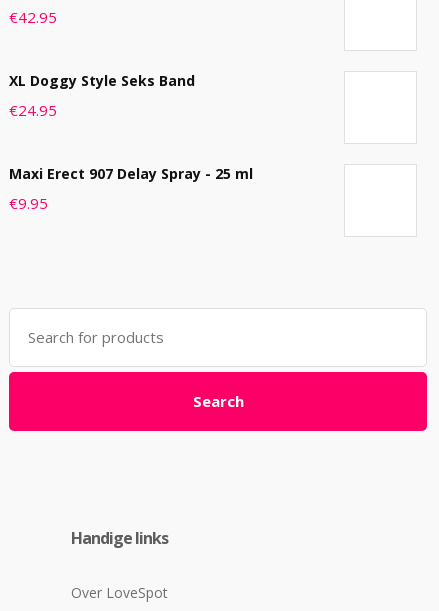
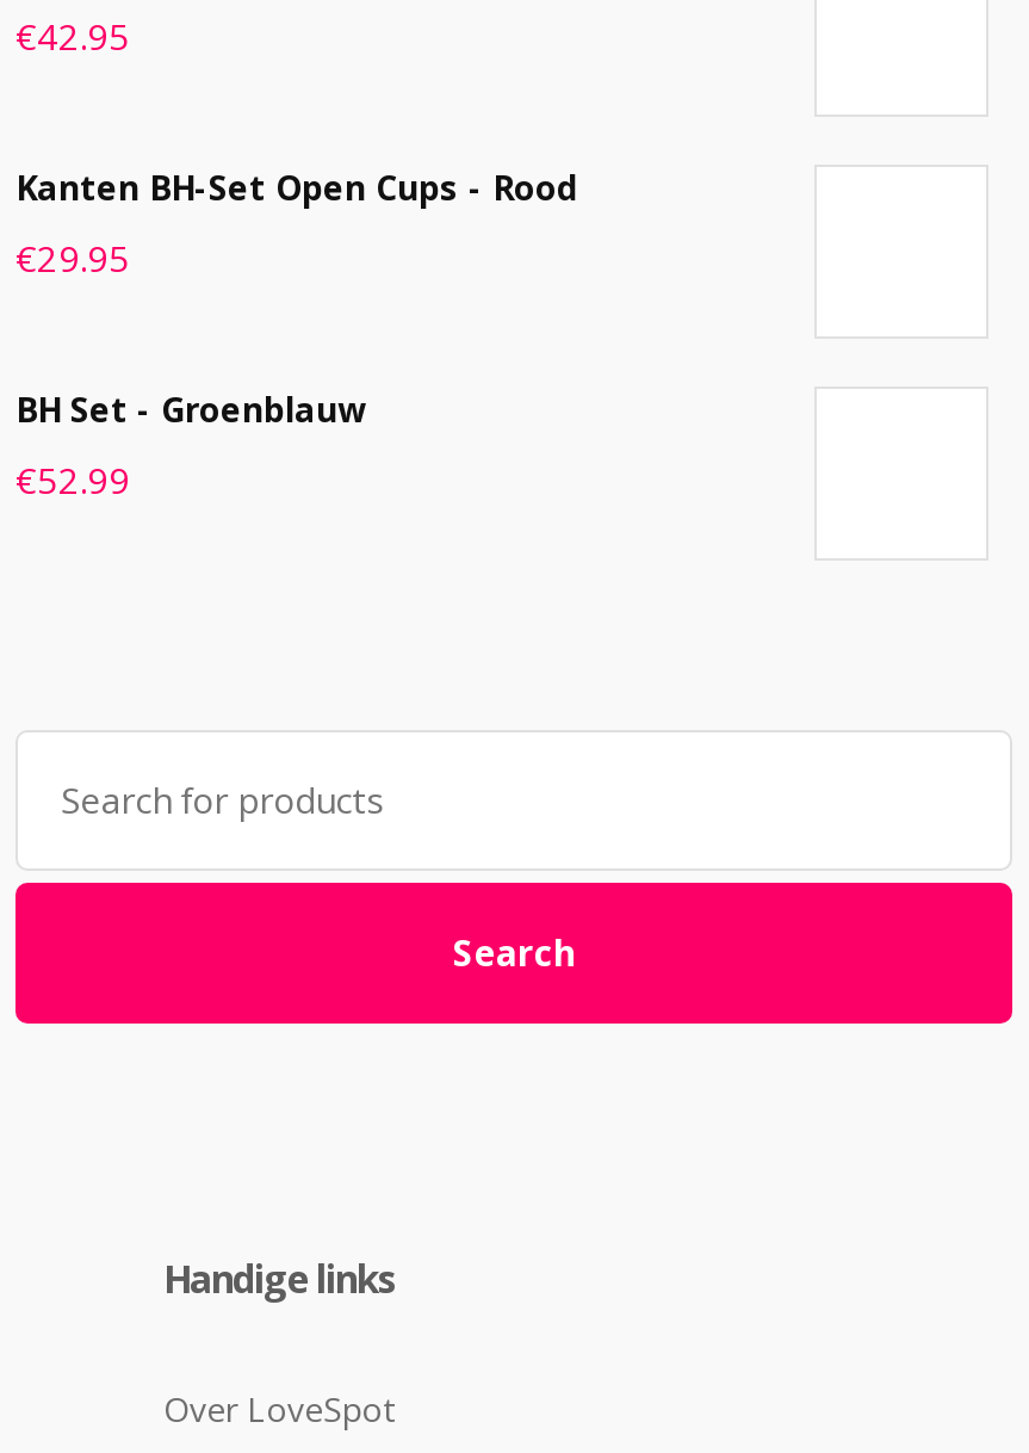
[9,71,195,90] XL Doggy Style Seks Band -> [16,164,578,210] Kanten BH-Set Open Cups - Rood
[9,100,57,120] €24.95 -> [16,234,130,281] €29.95
[9,164,253,183] Maxi Erect 907 Delay Spray - 25 ml -> [16,386,366,432] BH Set - Groenblauw
[9,193,48,213] €9.95 -> [16,455,130,503] €52.99

